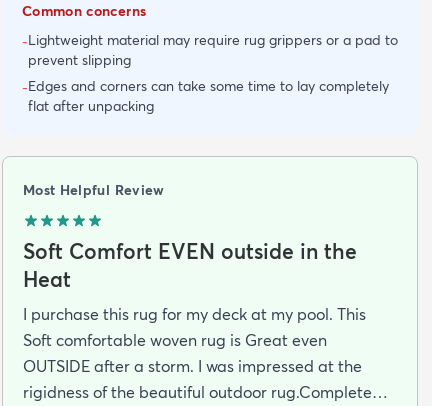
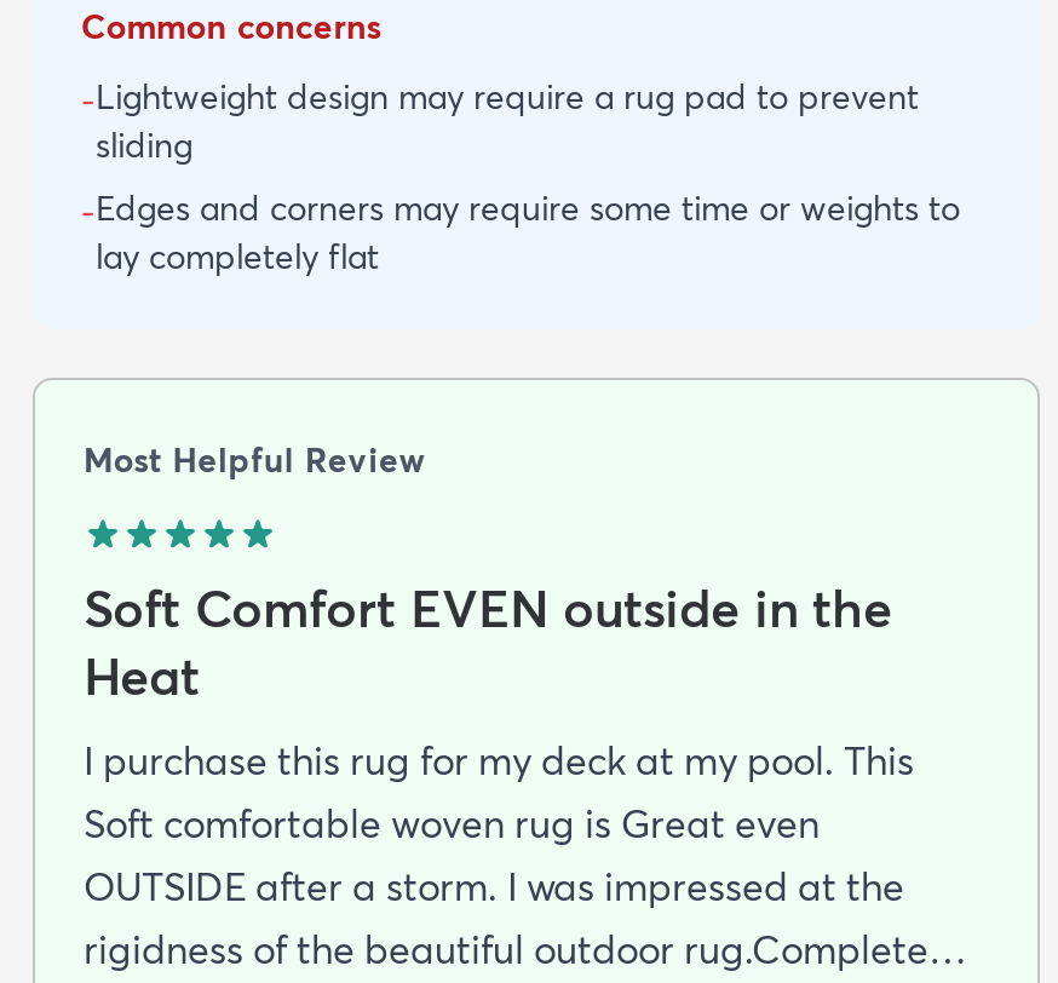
[22,31,398,115] -Lightweight material may require rug grippers or a pad to | prevent slipping | -Edges and corners can take some time to lay completely | flat after unpacking -> [81,76,960,279] -Lightweight design may require a rug pad to prevent | sliding | -Edges and corners may require some time or weights to | lay completely flat

